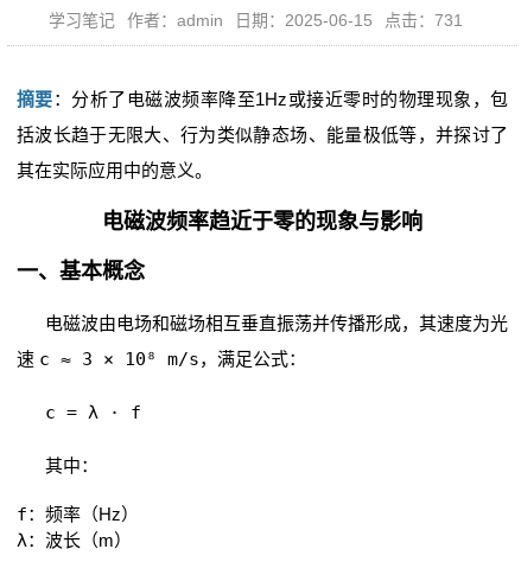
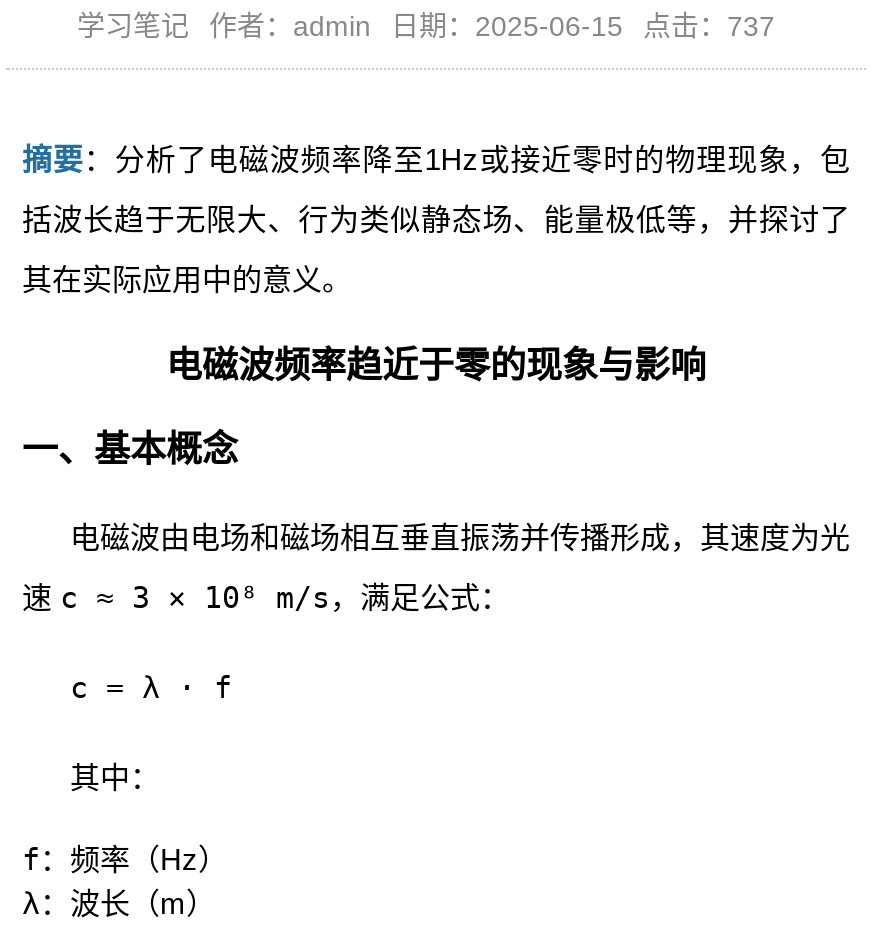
[49,11,463,30] 学习笔记 作者：admin 日期：2025-06-15 点击：731 -> [77,10,775,42] 学习笔记 作者：admin 日期：2025-06-15 点击：737

